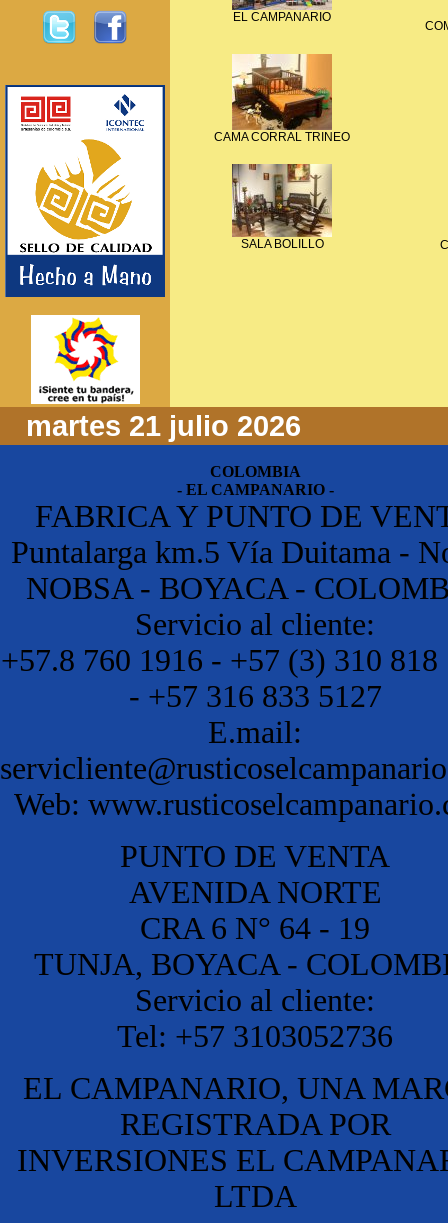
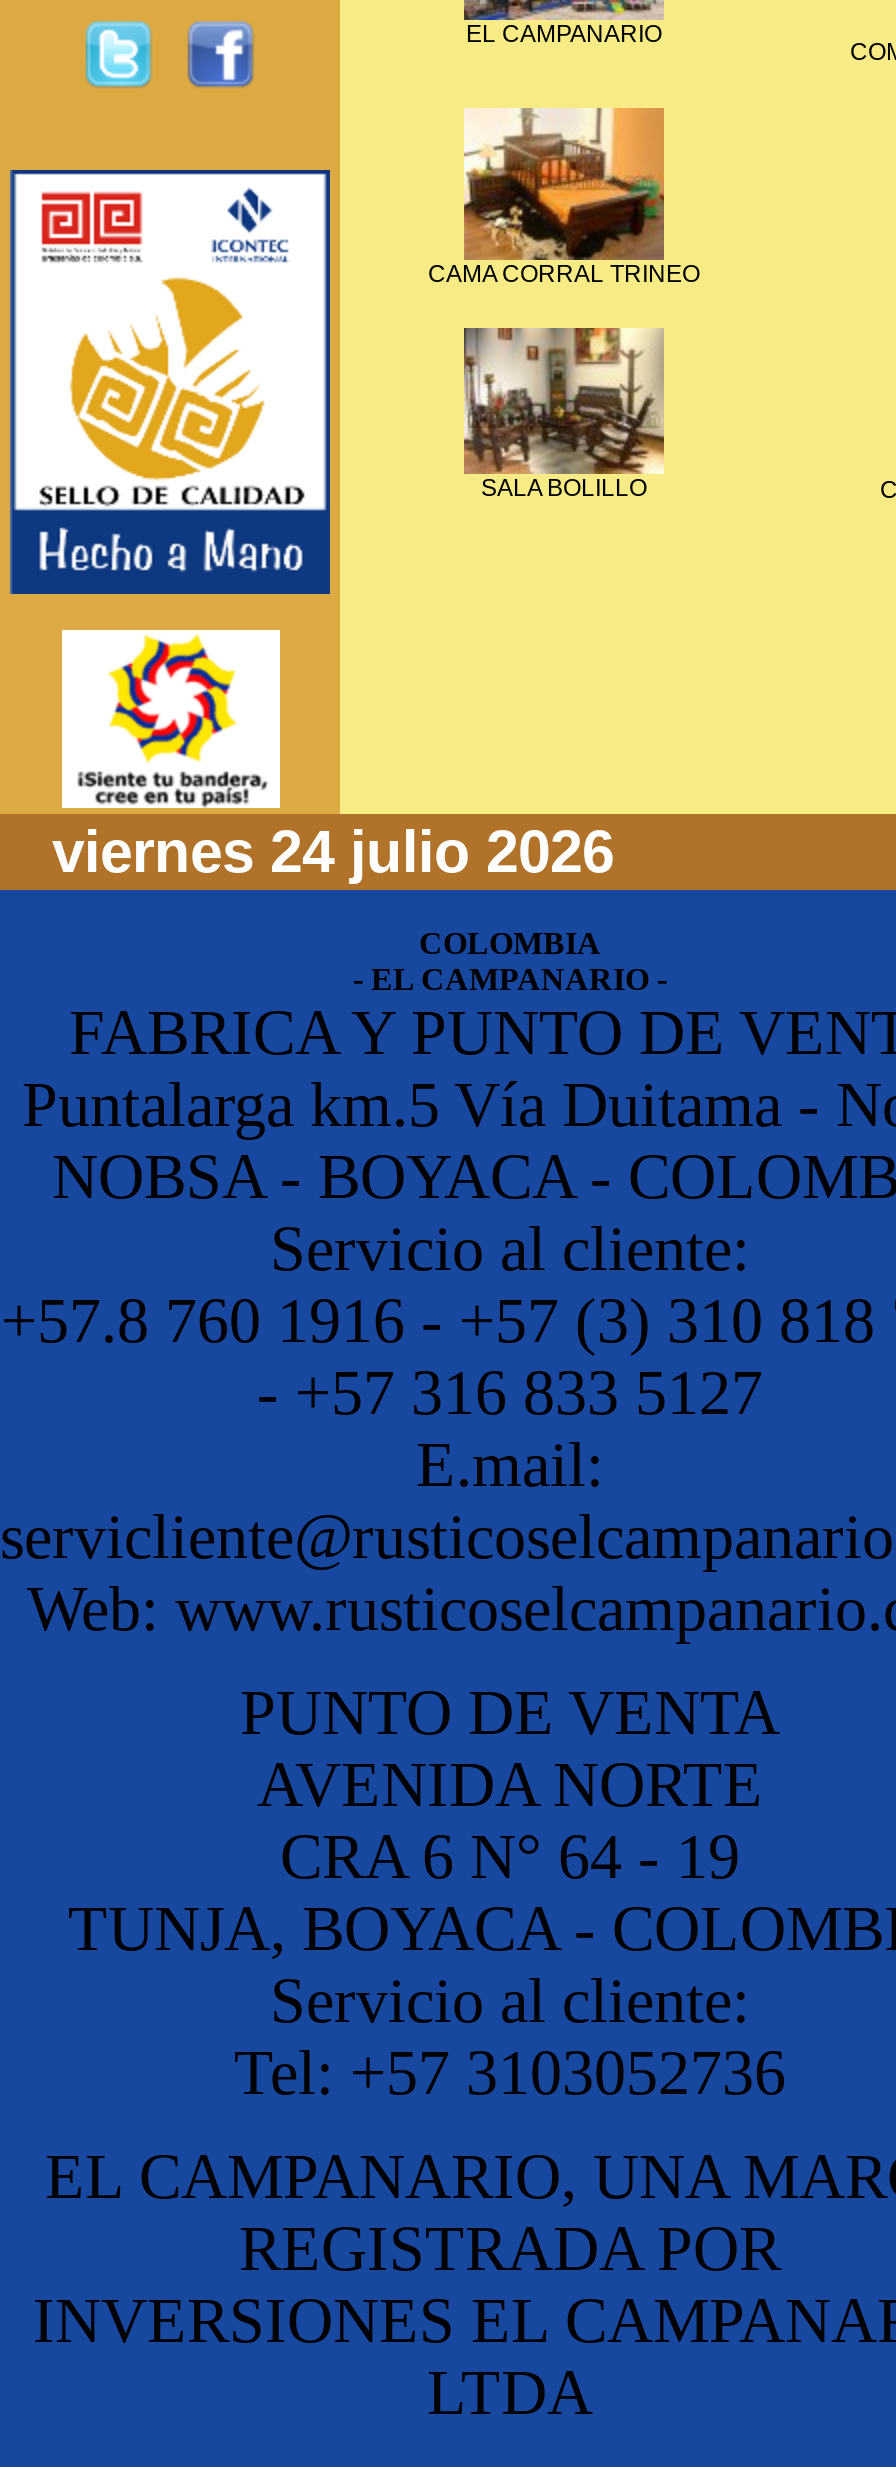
[2,409,317,442] martes 21 julio 2026 -> [4,818,646,884] viernes 24 julio 2026

